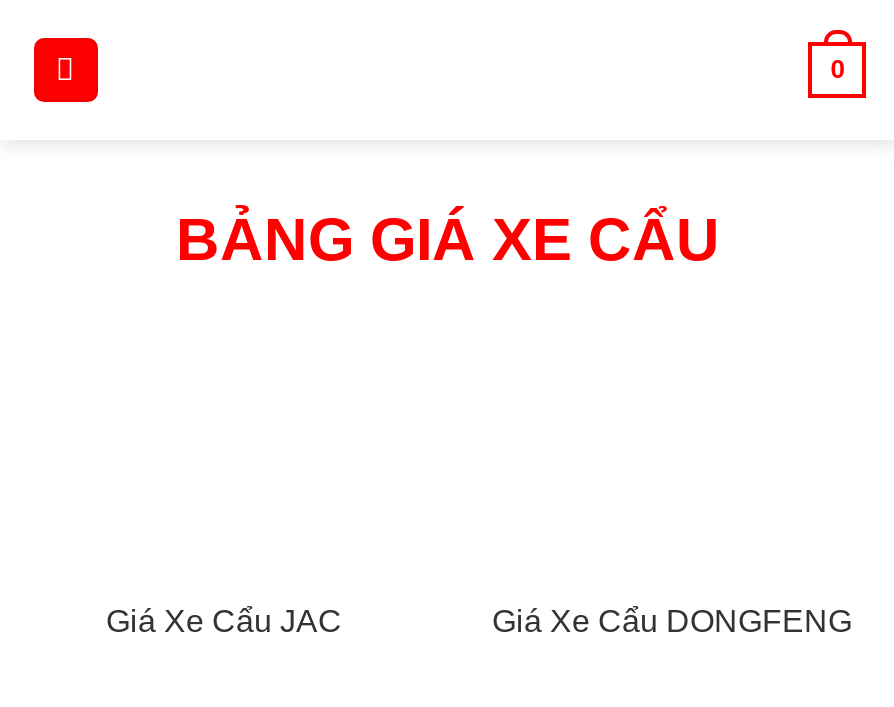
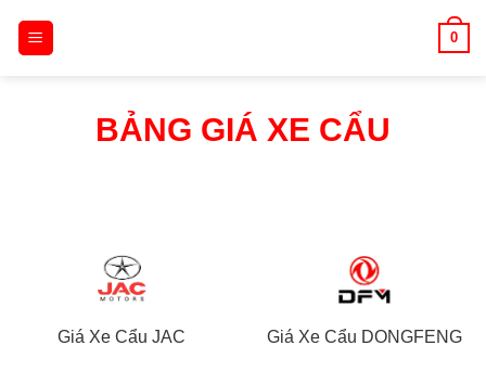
none -> [97,255,146,302] [image]
none -> [337,255,392,305] [image]

